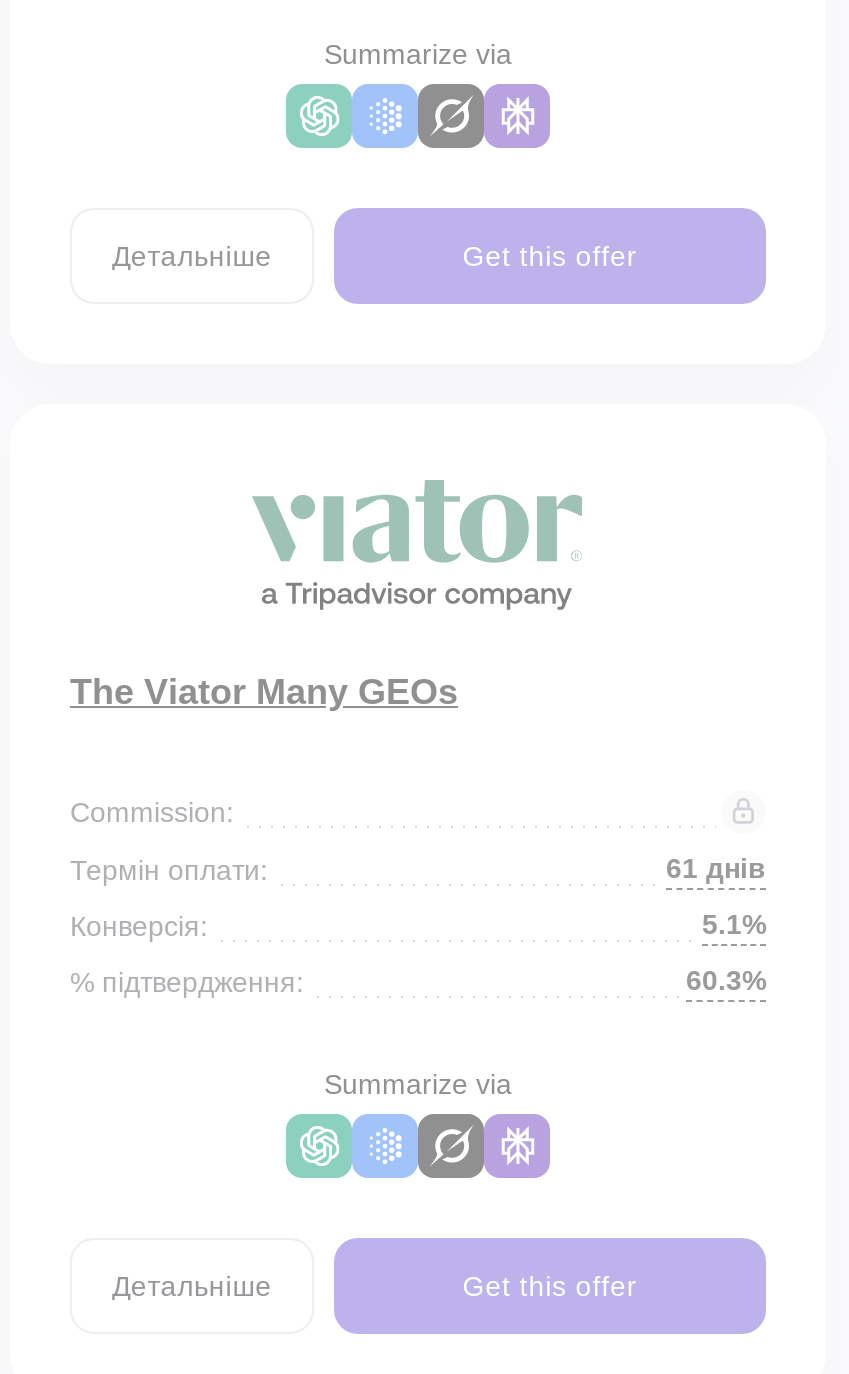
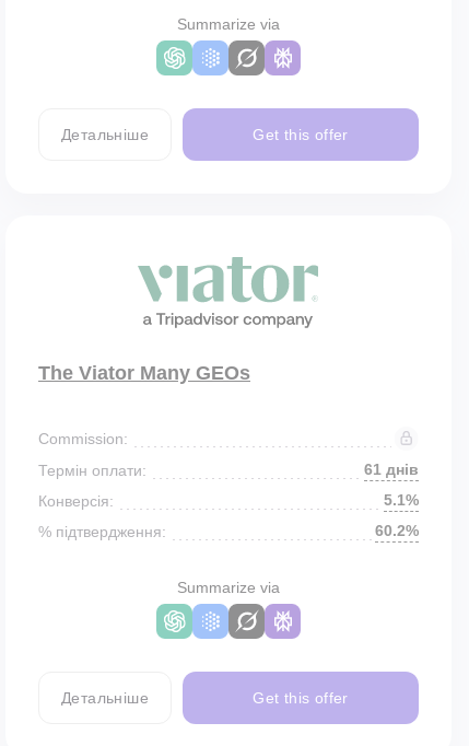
[686,964,766,996] 60.3% -> [375,522,419,539] 60.2%

